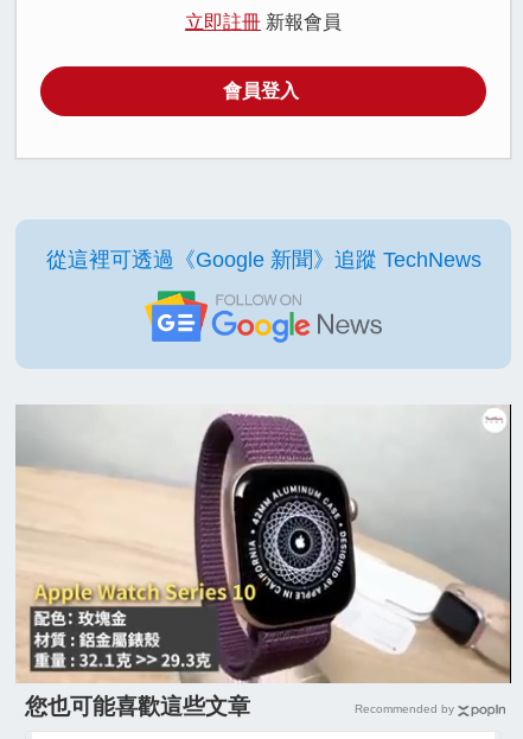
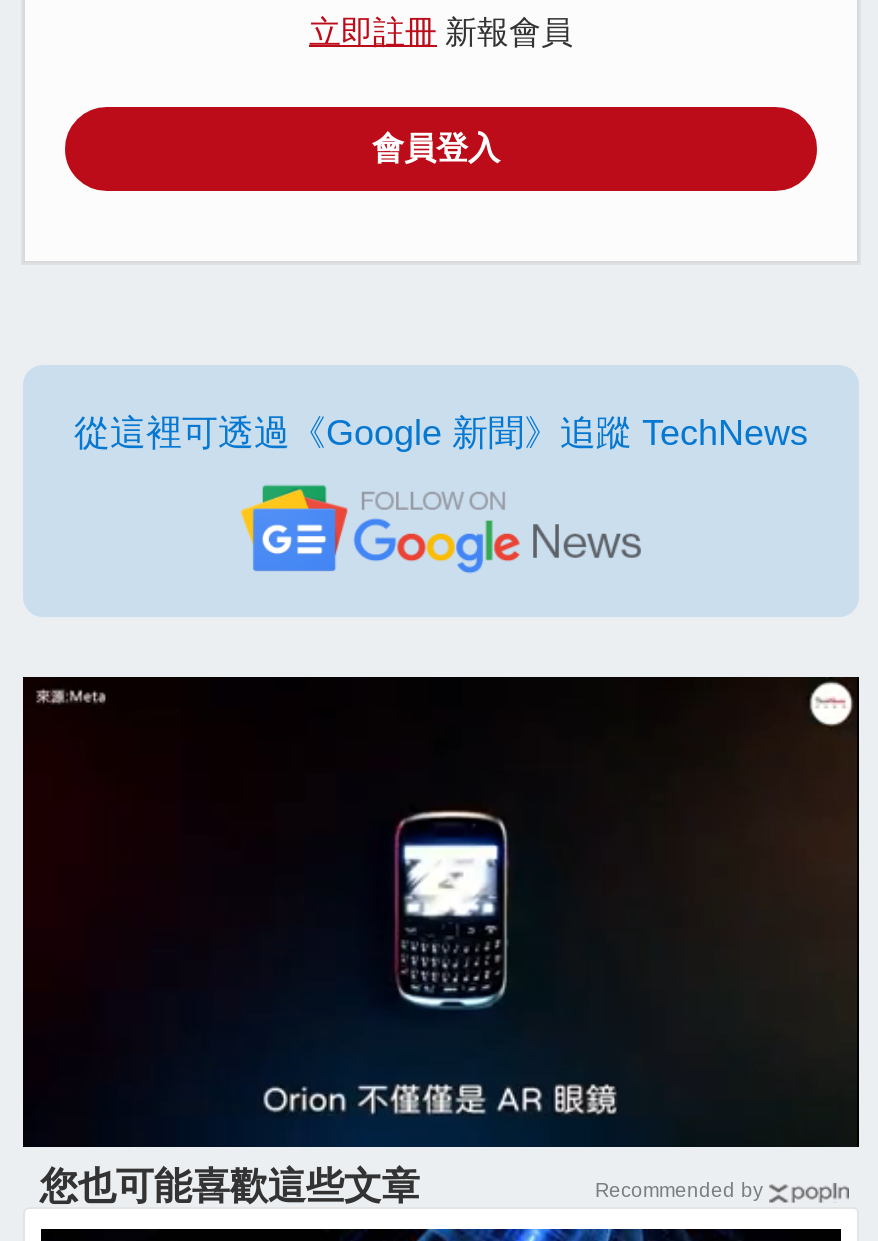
[15,404,511,684] [image] -> [21,675,859,1149] [image]

